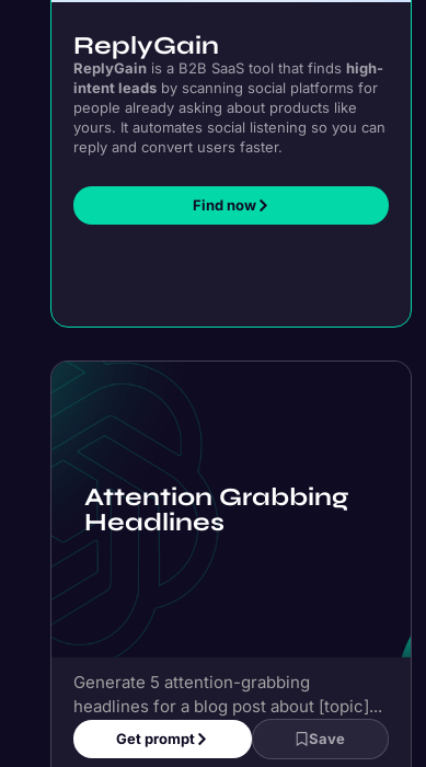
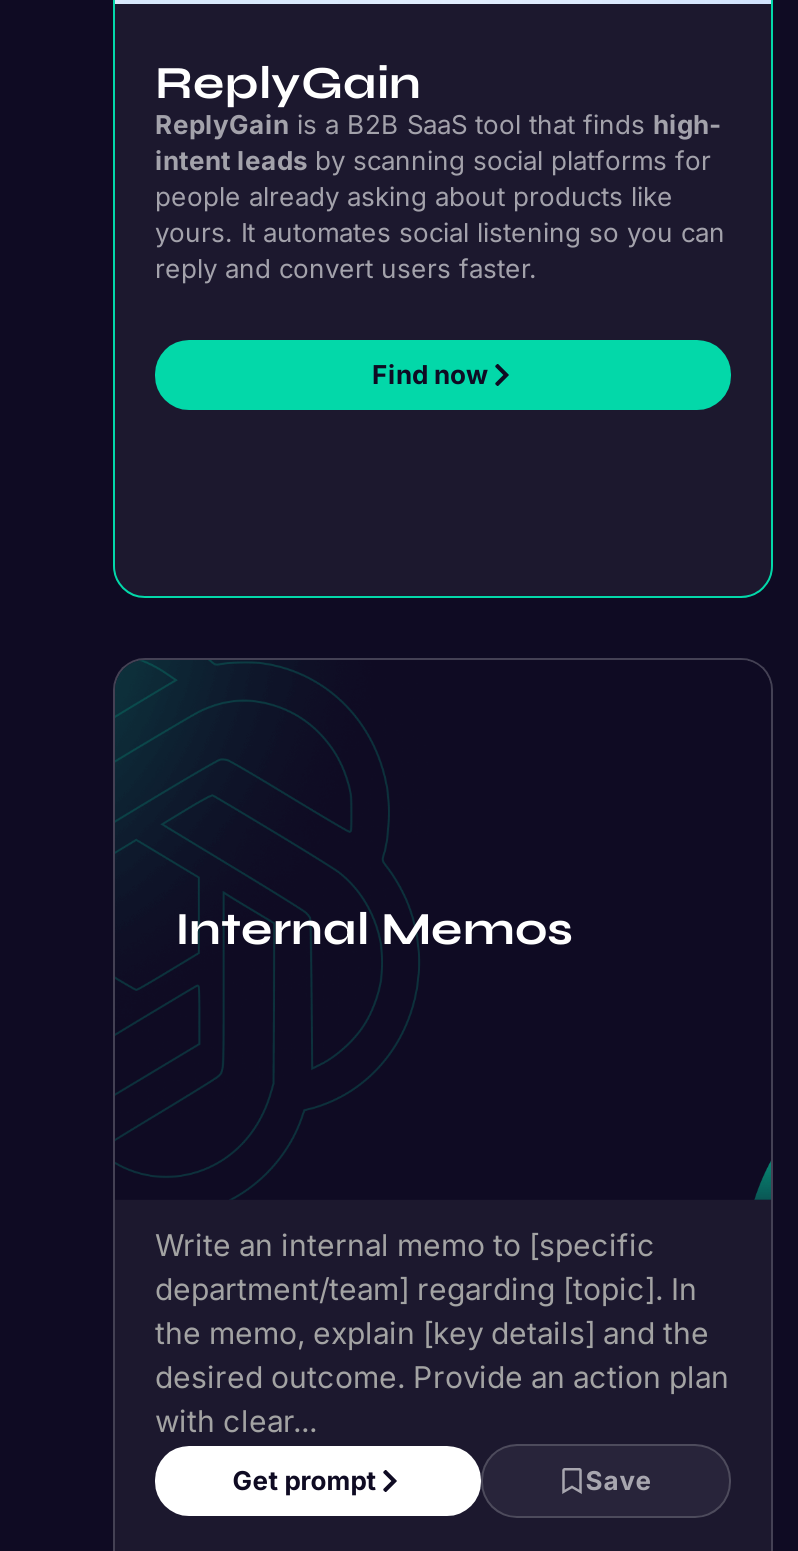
[84,482,348,537] Attention Grabbing | Headlines -> [175,902,573,956] Internal Memos
[73,671,382,716] Generate 5 attention-grabbing | headlines for a blog post about [topic]... -> [155,1225,729,1439] Write an internal memo to [specific | department/team] regarding [topic]. In | the memo, explain [key details] and the | desired outcome. Provide an action plan | with clear...

